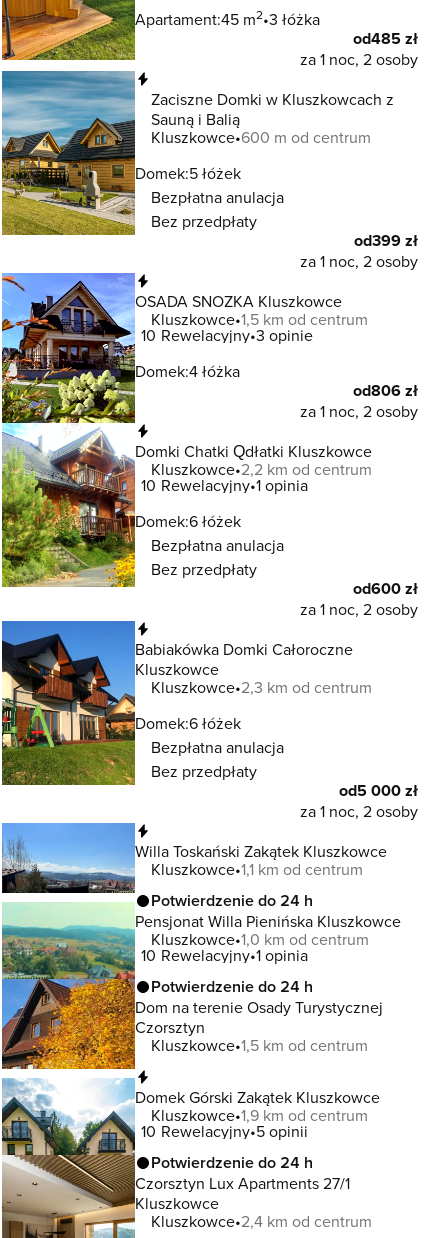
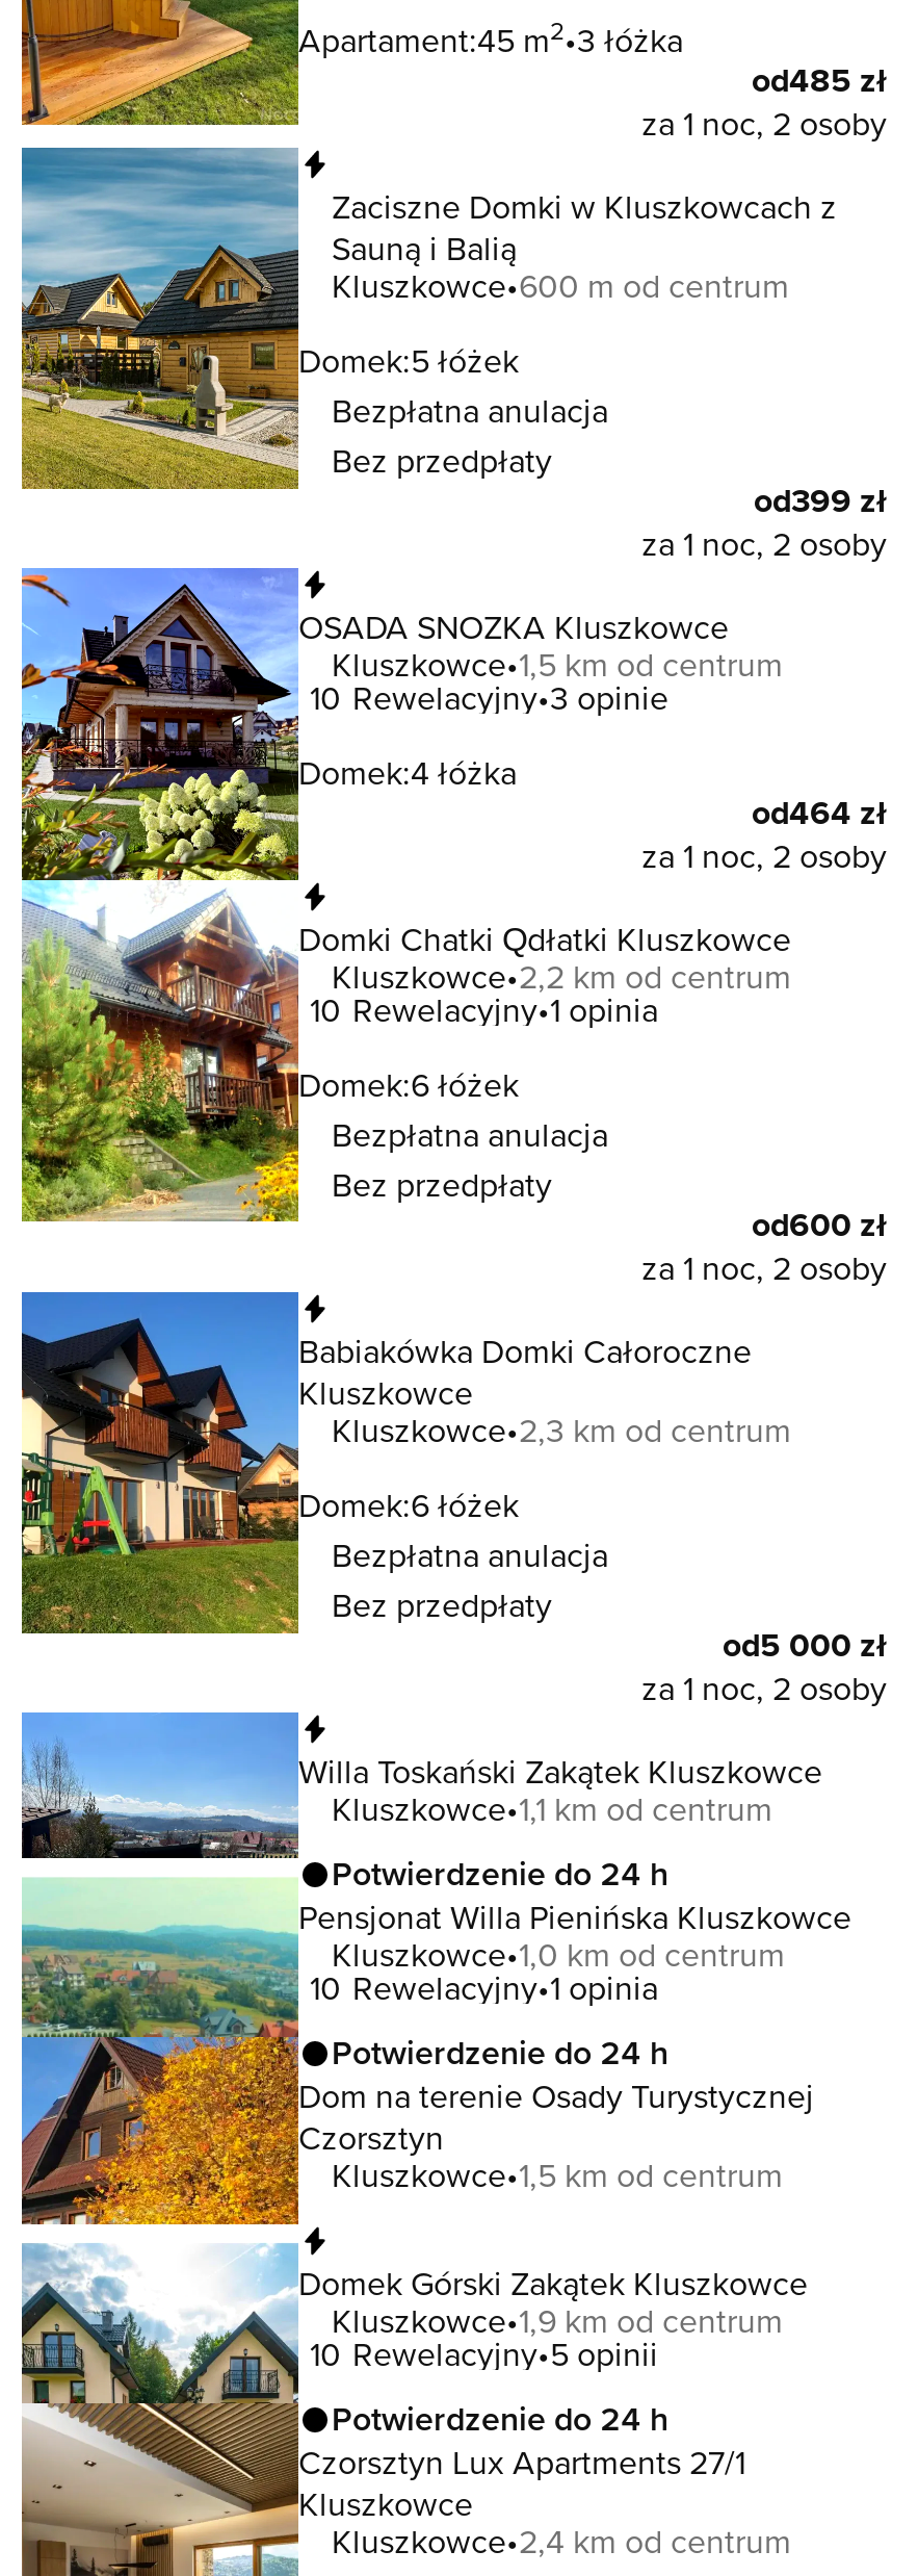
[353,379,418,402] od806 zł -> [752,789,887,836] od464 zł

